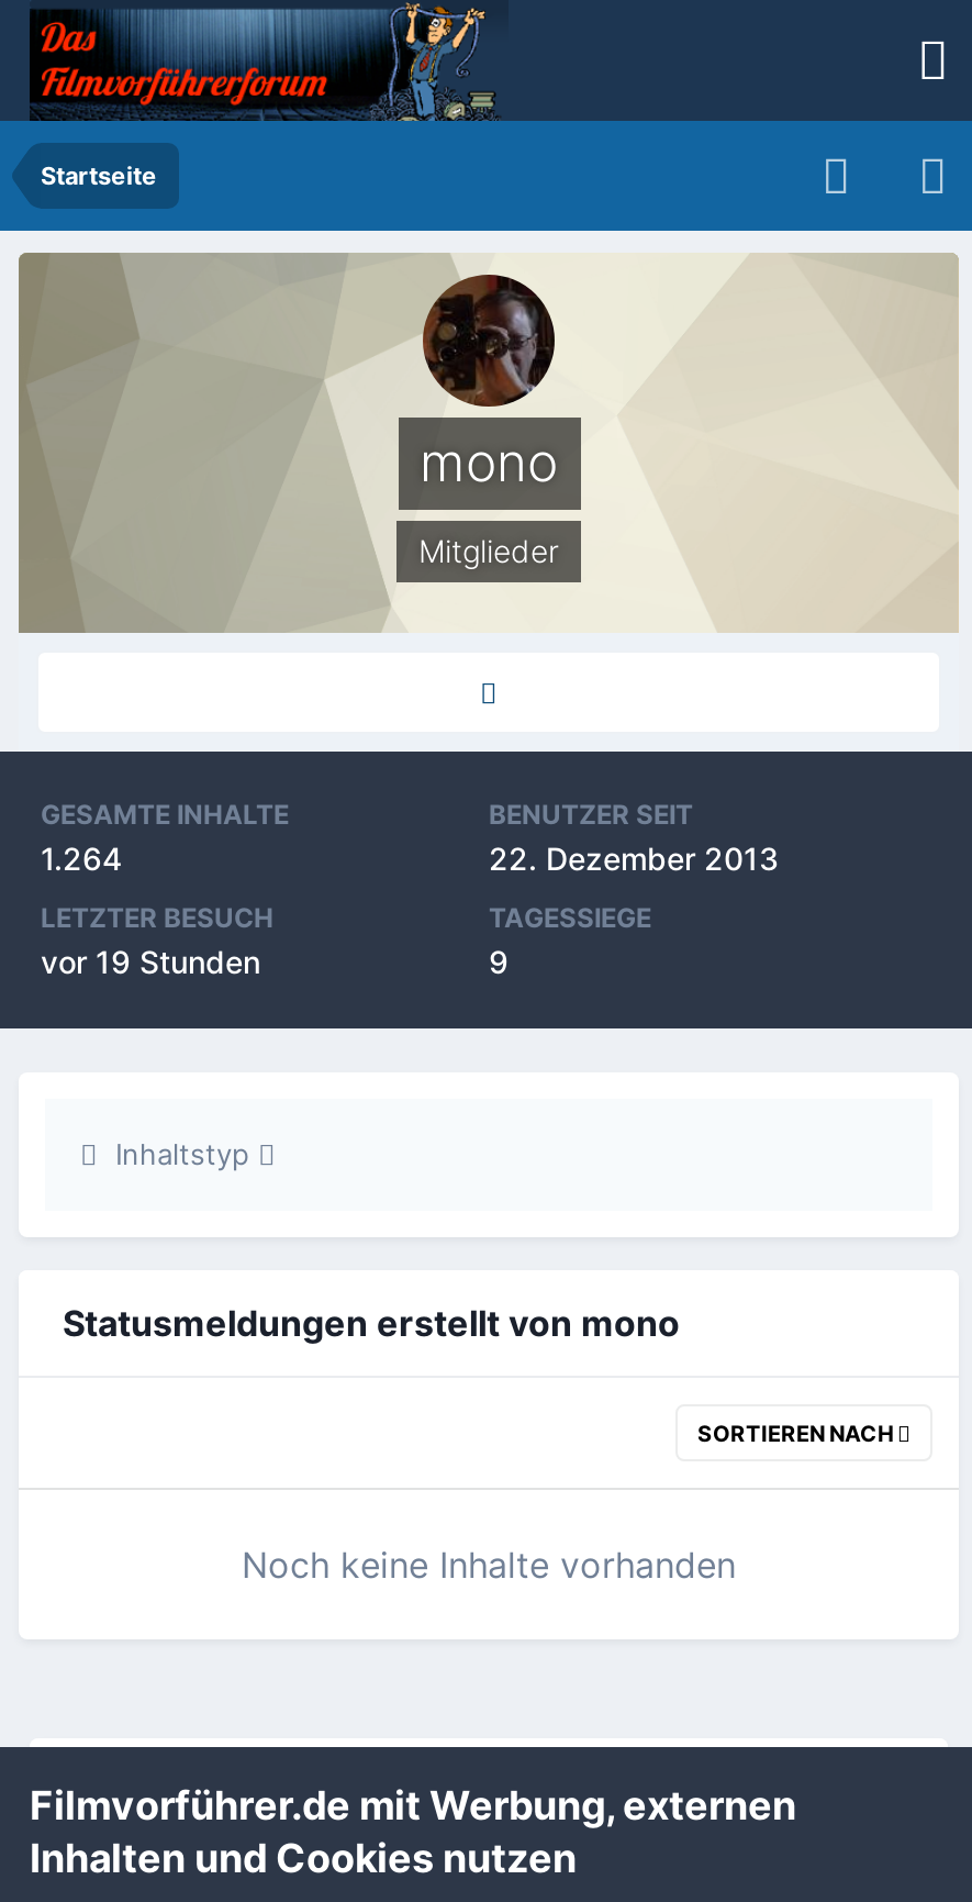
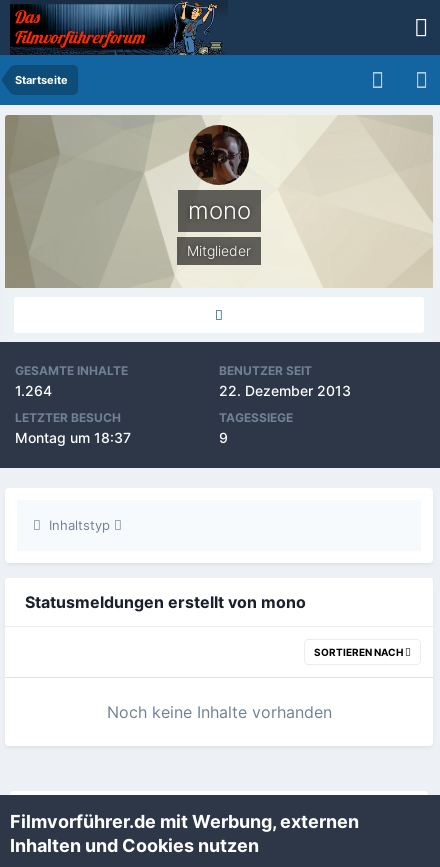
[41,943,260,980] vor 19 Stunden -> [15,429,131,446] Montag um 18:37

